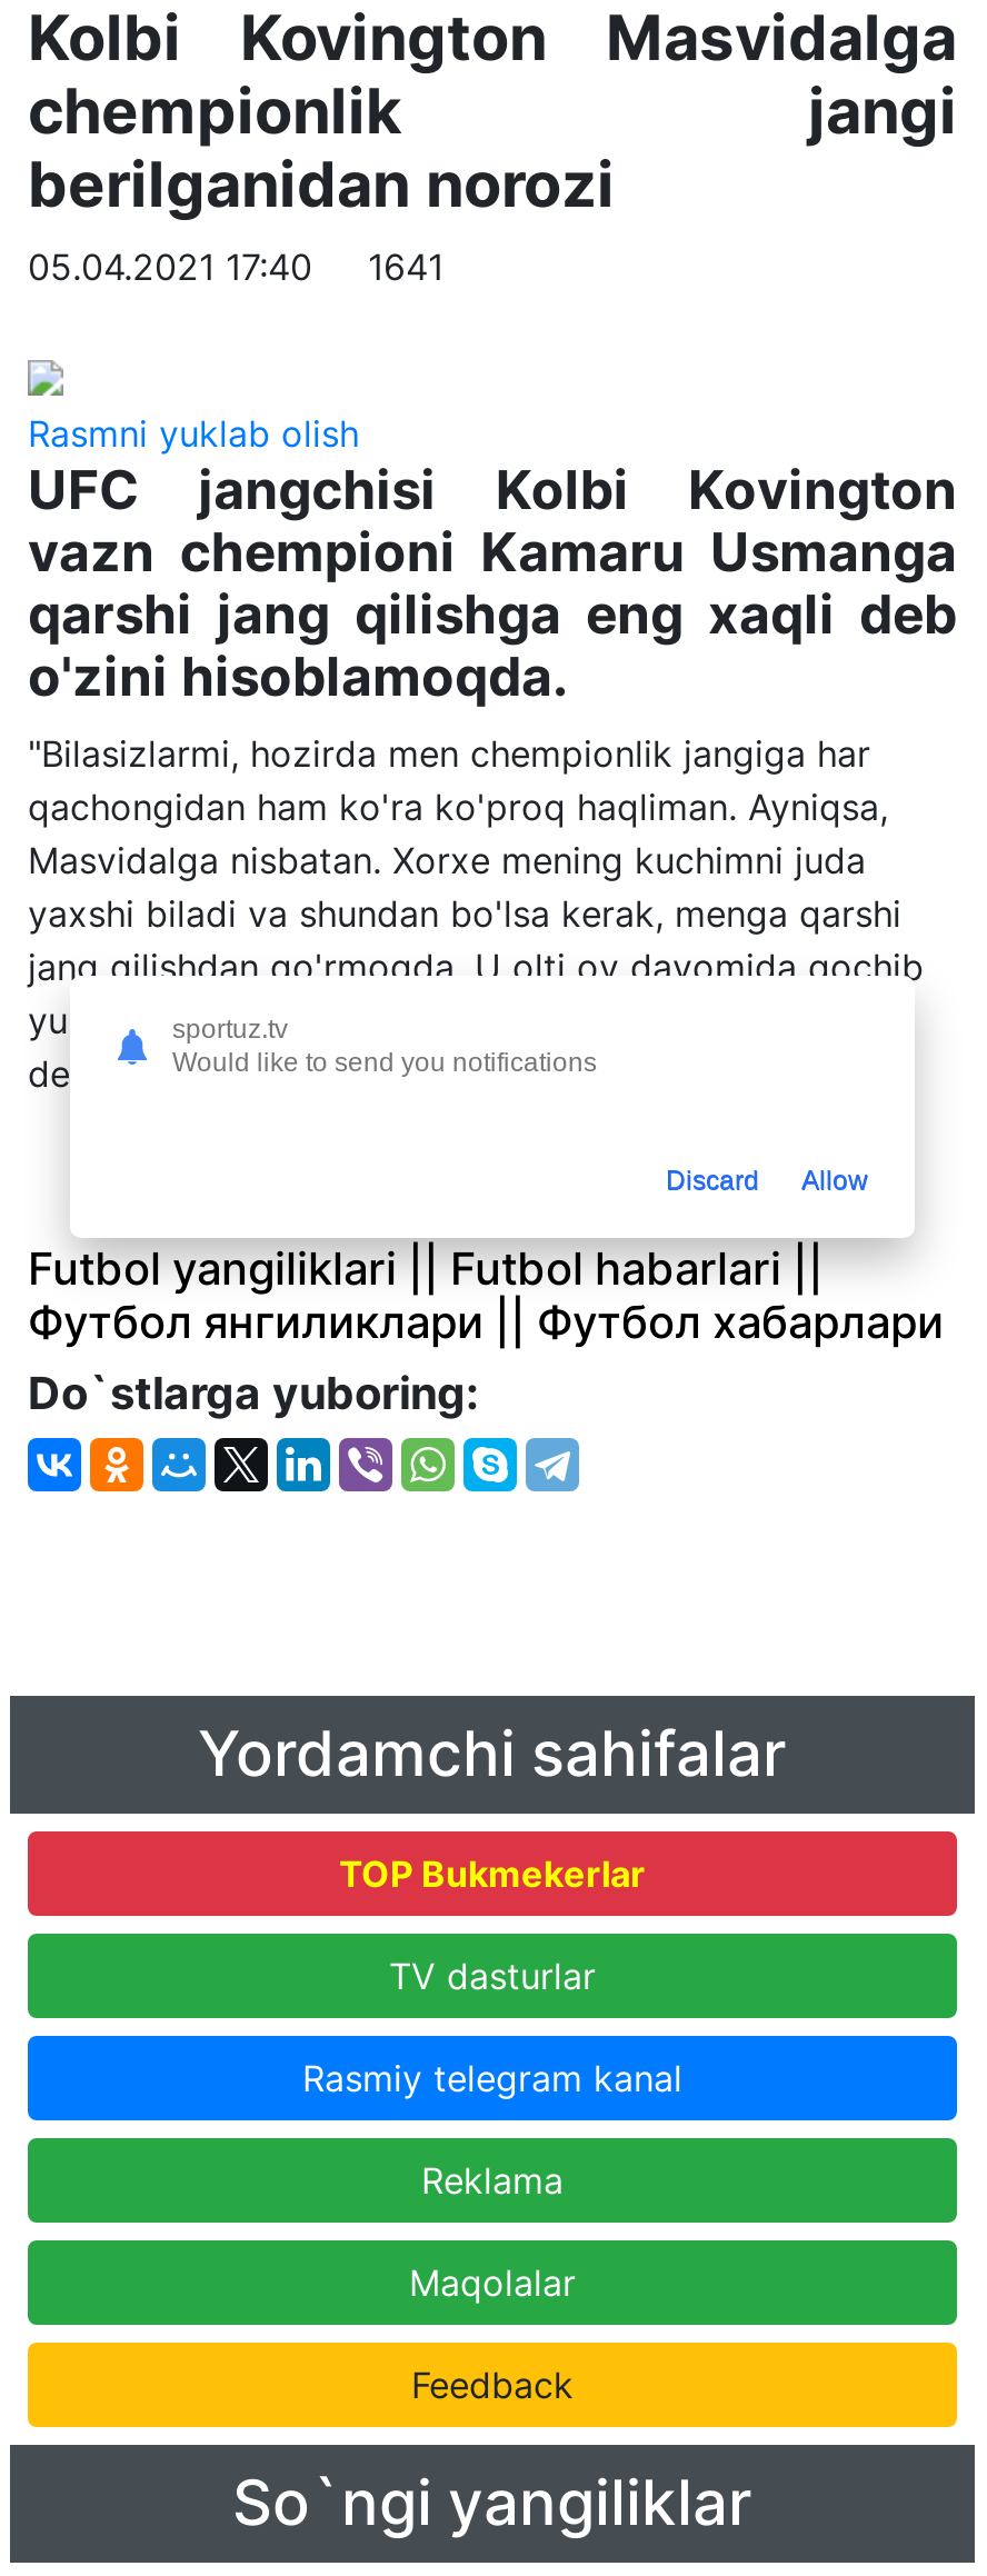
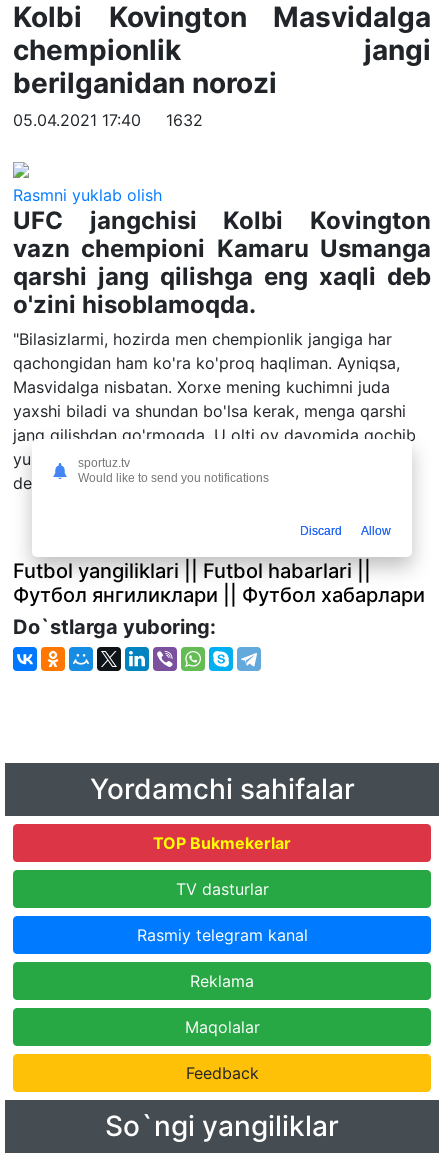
[28,244,443,289] 05.04.2021 17:40 1641 -> [13,110,203,130] 05.04.2021 17:40 1632

